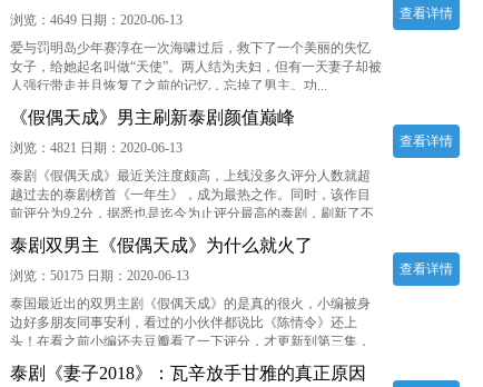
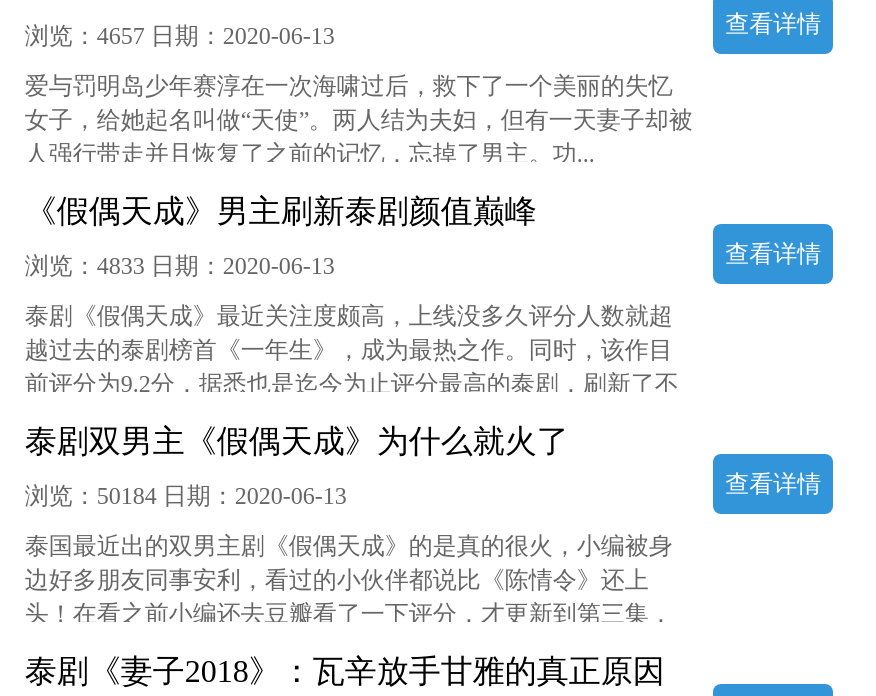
[10,12,182,28] 浏览：4649日期：2020-06-13 -> [25,22,335,50] 浏览：4657日期：2020-06-13
[10,140,182,155] 浏览：4821日期：2020-06-13 -> [25,252,335,280] 浏览：4833日期：2020-06-13
[10,268,189,283] 浏览：50175日期：2020-06-13 -> [25,482,347,510] 浏览：50184日期：2020-06-13

